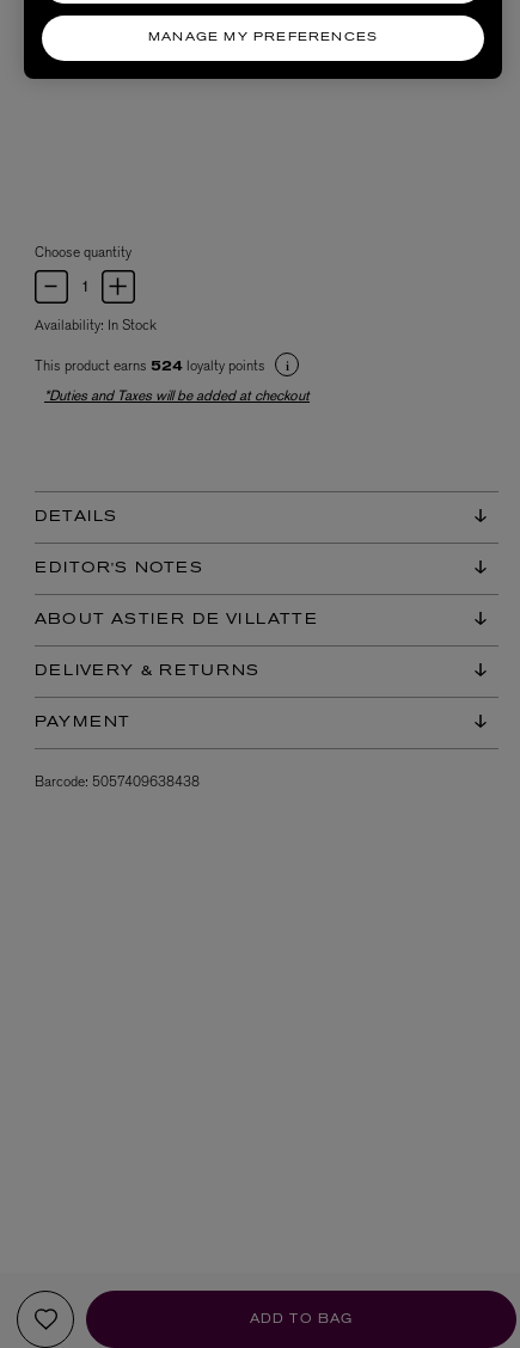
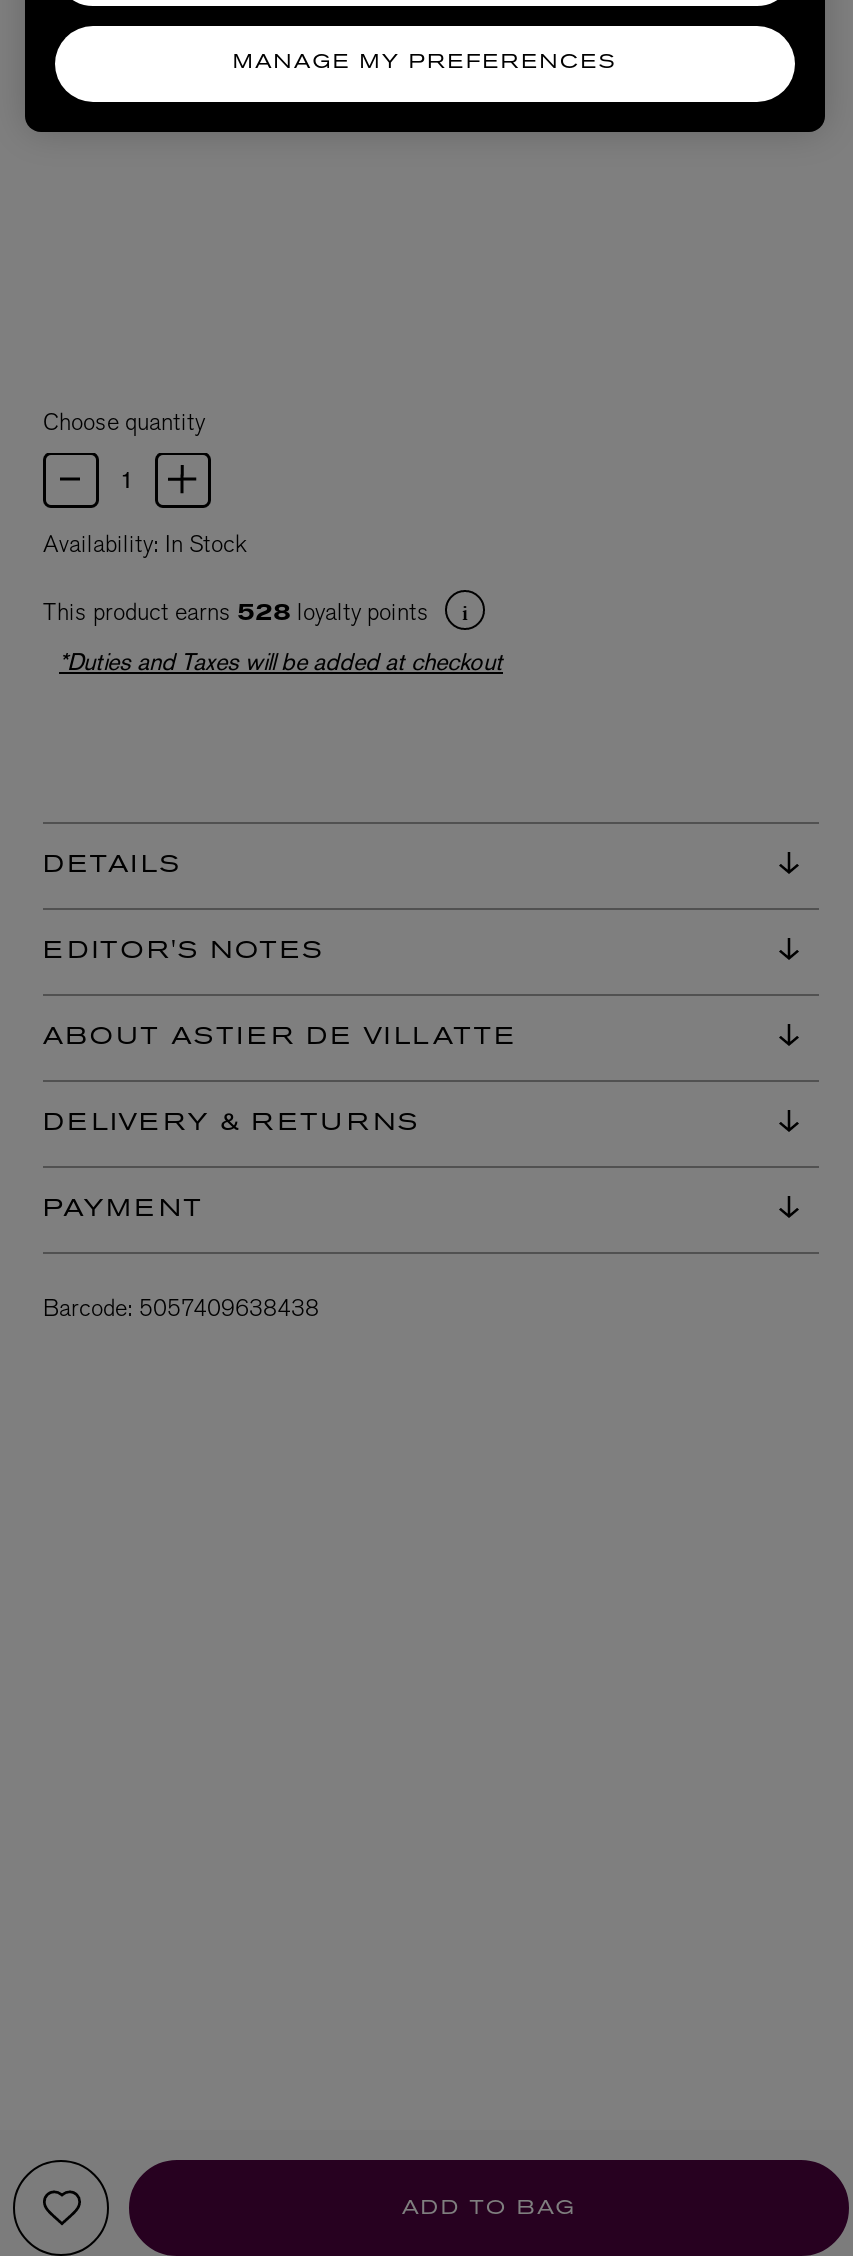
[35,357,269,376] This product earns 524 loyalty points -> [43,597,435,629] This product earns 528 loyalty points

